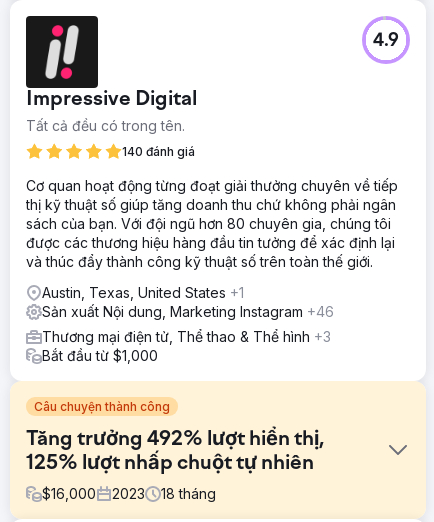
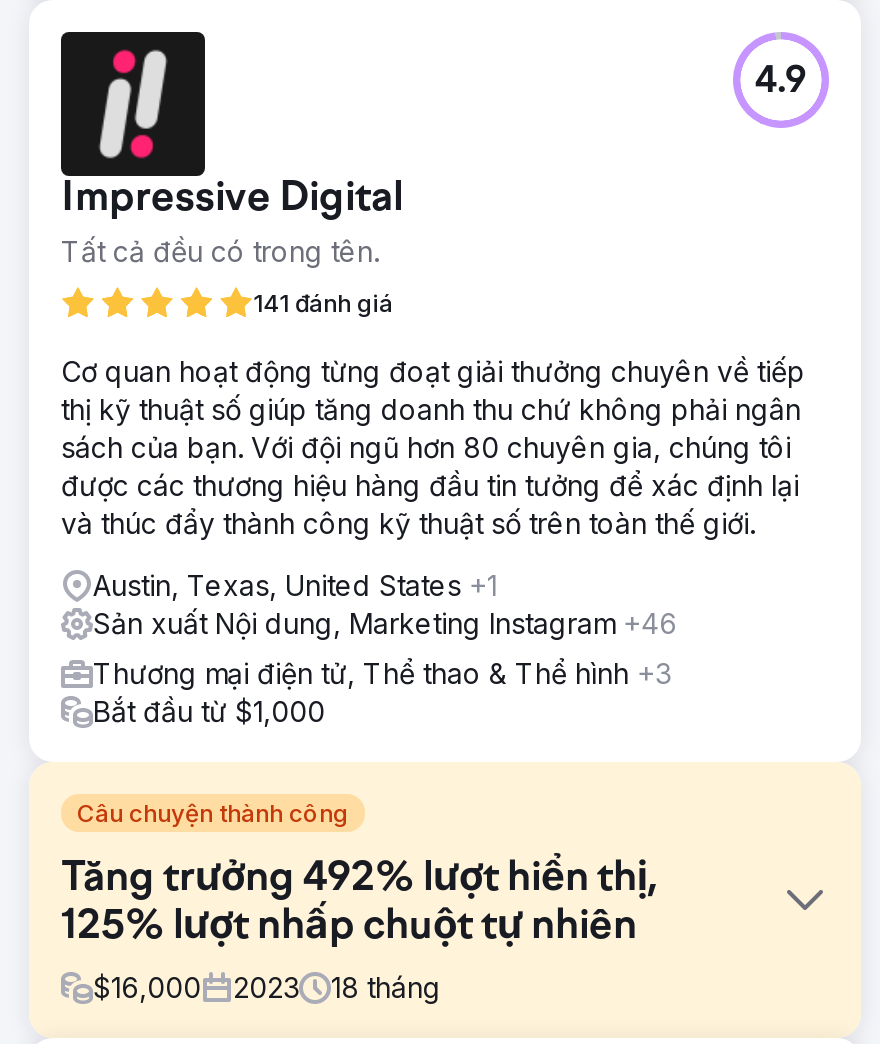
[122,144,195,159] 140 đánh giá -> [253,288,393,318] 141 đánh giá

